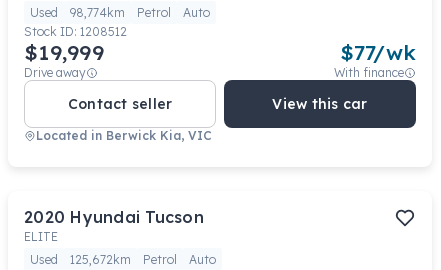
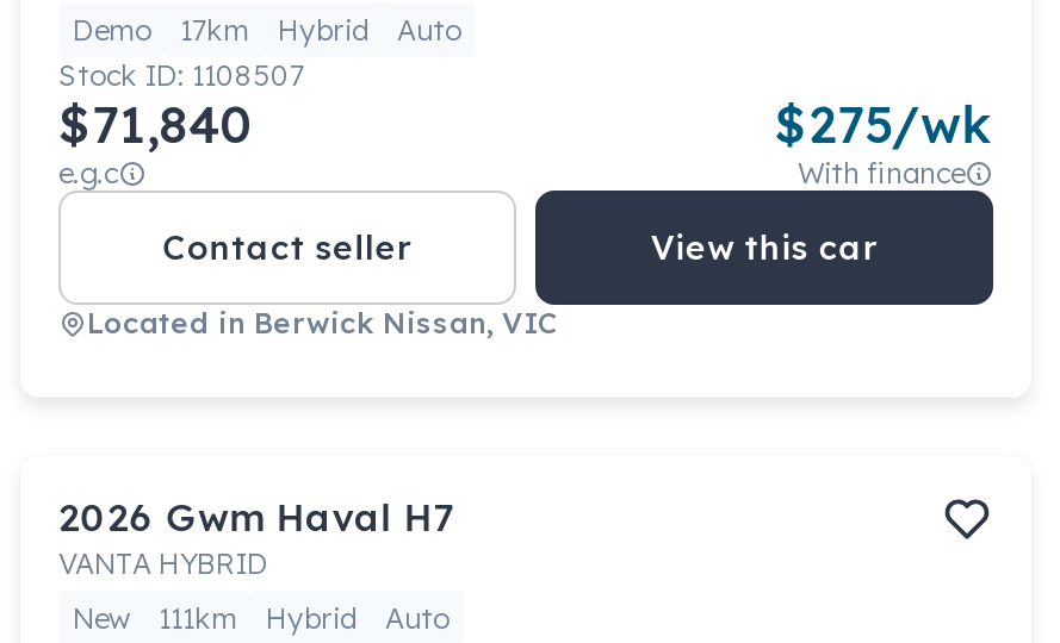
[30,5,171,20] Used | 98,774km | Petrol -> [73,12,368,48] Demo | 17km | Hybrid
[24,24,127,80] Stock ID: 1208512 | $19,999 | Drive away -> [58,57,304,191] Stock ID: 1108507 | $71,840 | e.g.c
[339,39,416,65] $77/wk -> [774,93,993,155] $275/wk
[36,128,212,143] Located in Berwick Kia, VIC -> [87,305,559,341] Located in Berwick Nissan, VIC
[24,207,204,244] 2020 Hyundai Tucson | ELITE -> [58,493,455,581] 2026 Gwm Haval H7 | VANTA HYBRID
[30,252,177,267] Used | 125,672km | Petrol -> [73,600,357,636] New | 111km | Hybrid

